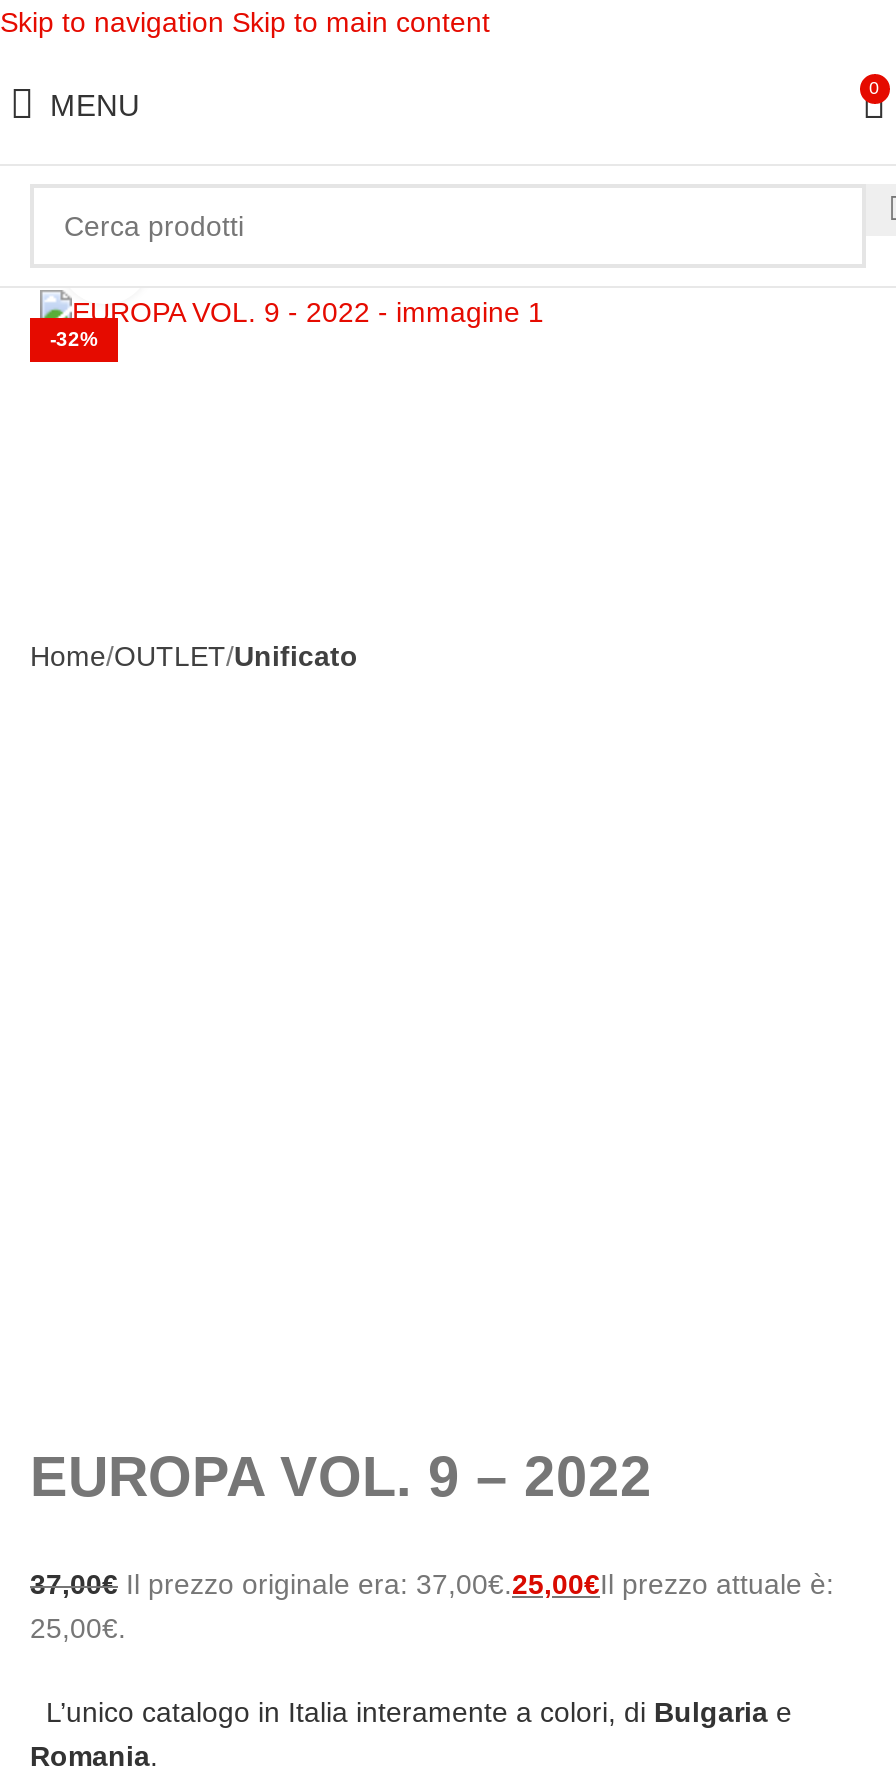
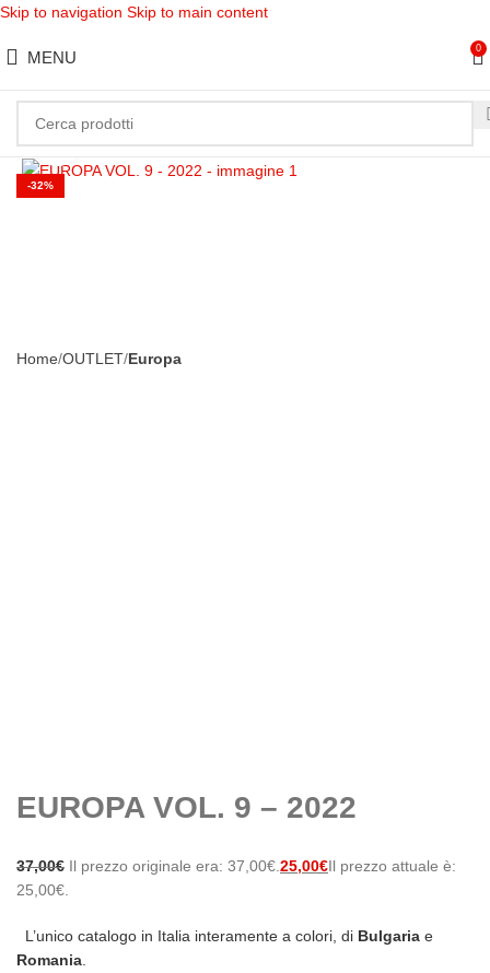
[30,639,358,671] Home OUTLET Unificato -> [16,349,182,367] Home OUTLET Europa

